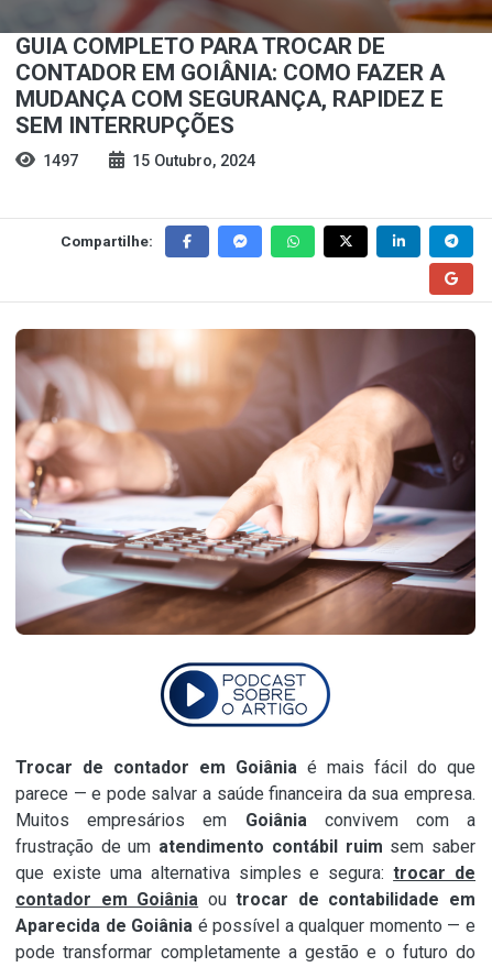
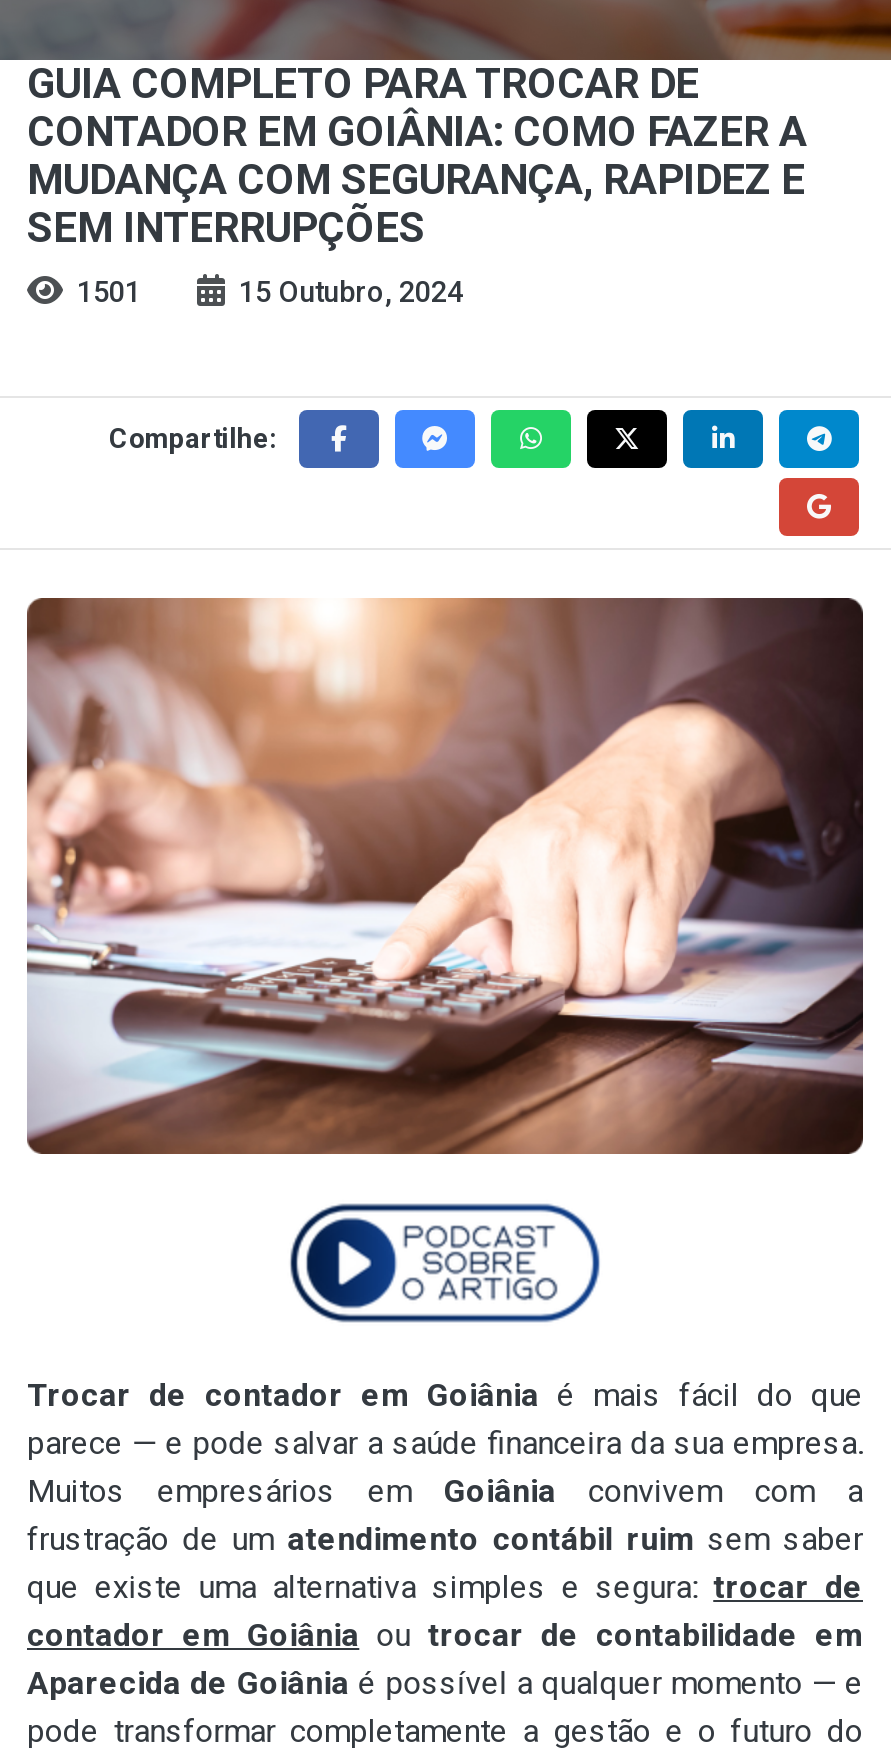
[39,152,78,170] 1497 -> [69,276,141,310] 1501

